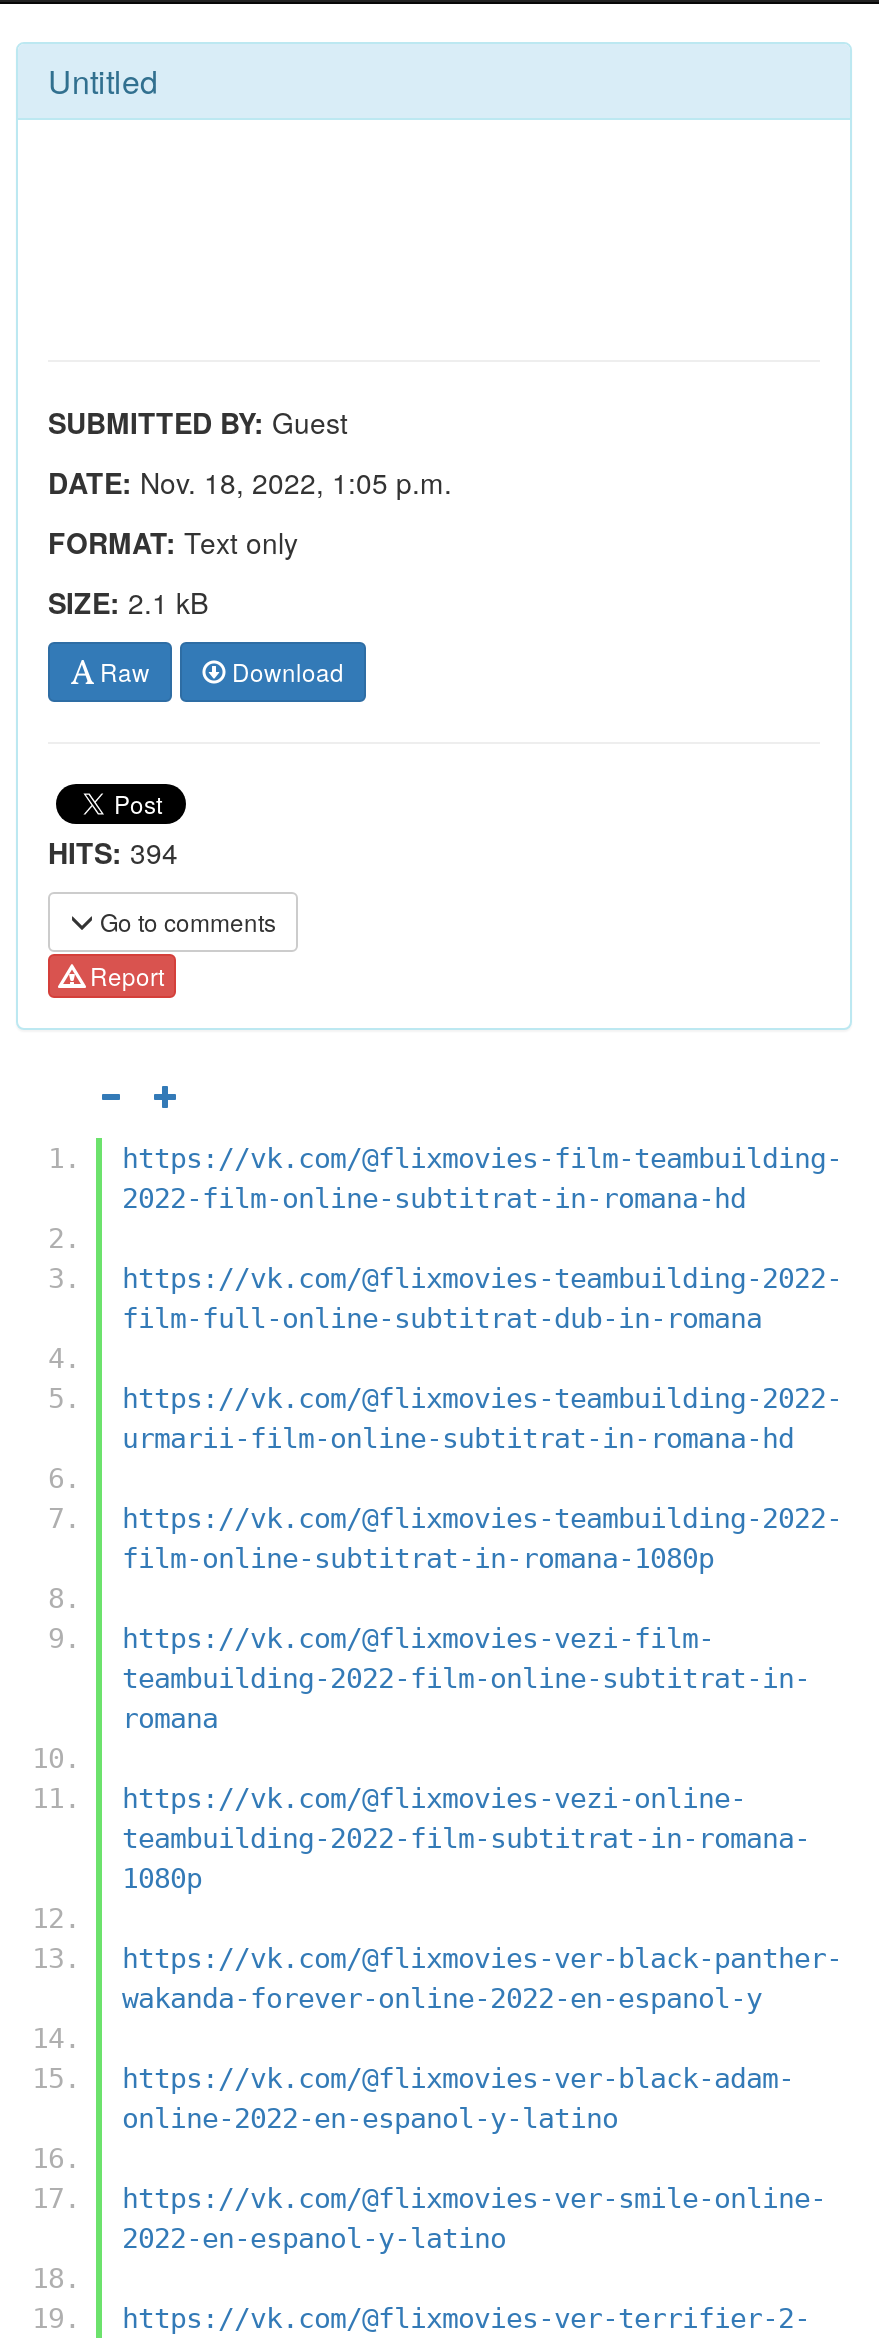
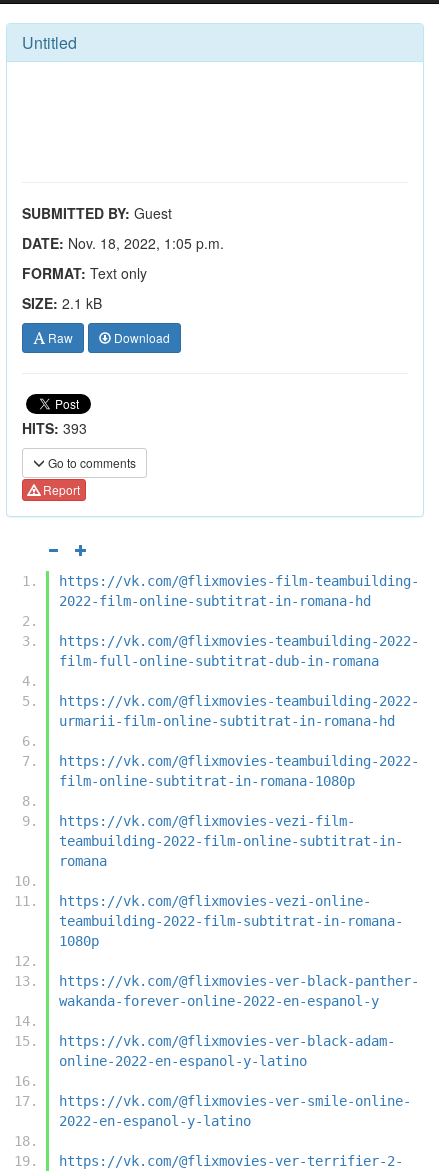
[48,832,178,872] HITS: 394 -> [22,418,87,438] HITS: 393

